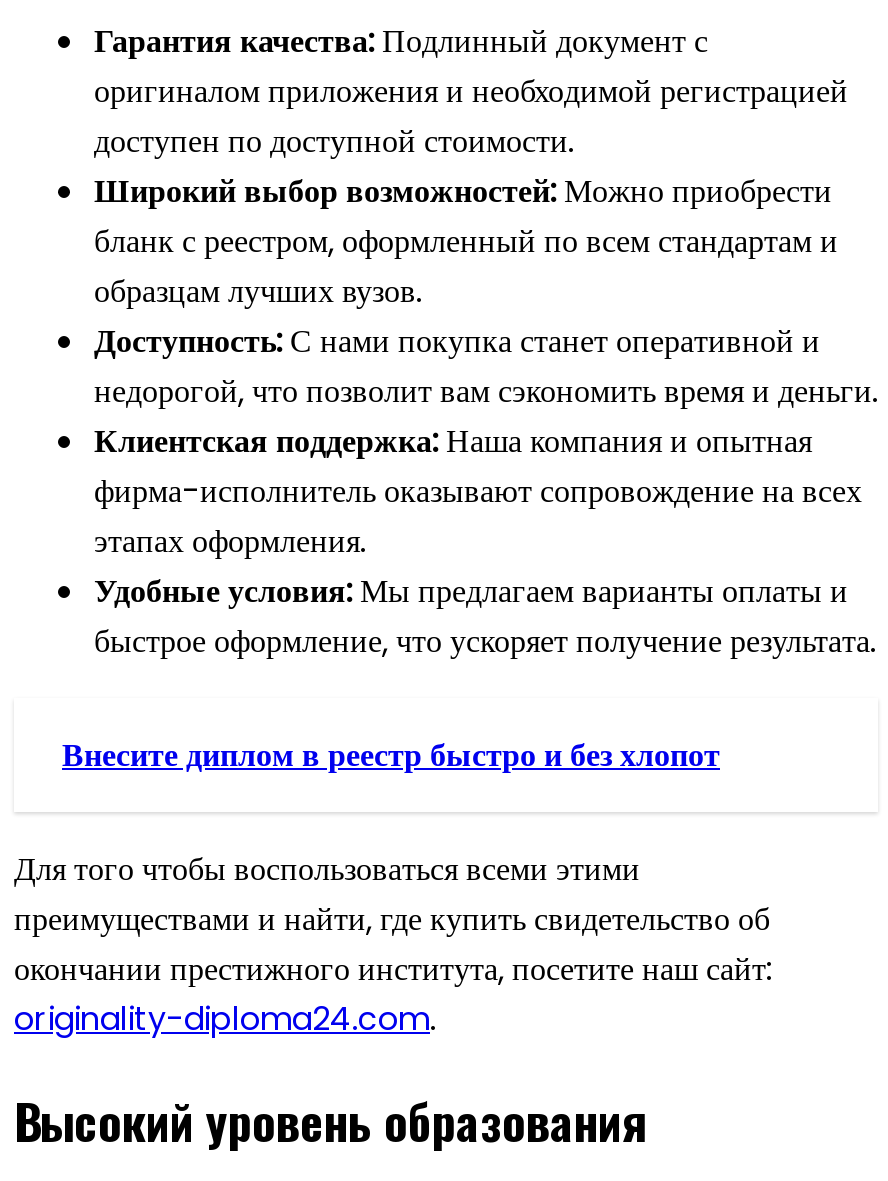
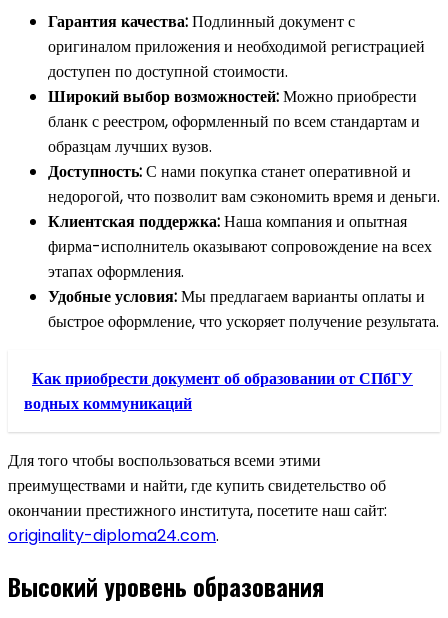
[62,731,720,777] Внесите диплом в реестр быстро и без хлопот -> [24,367,413,415] Как приобрести документ об образовании от СПбГУ | водных коммуникаций

